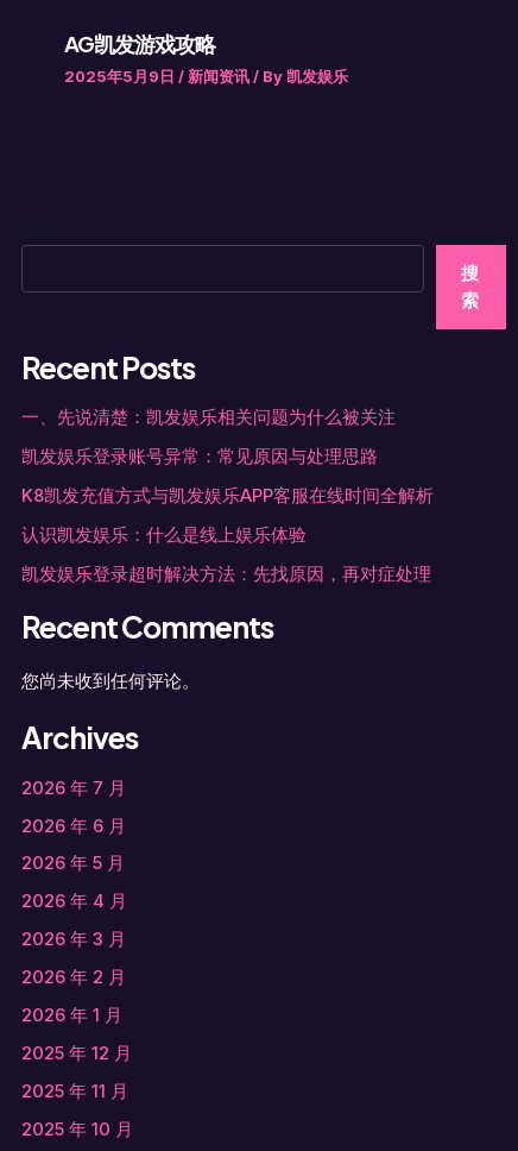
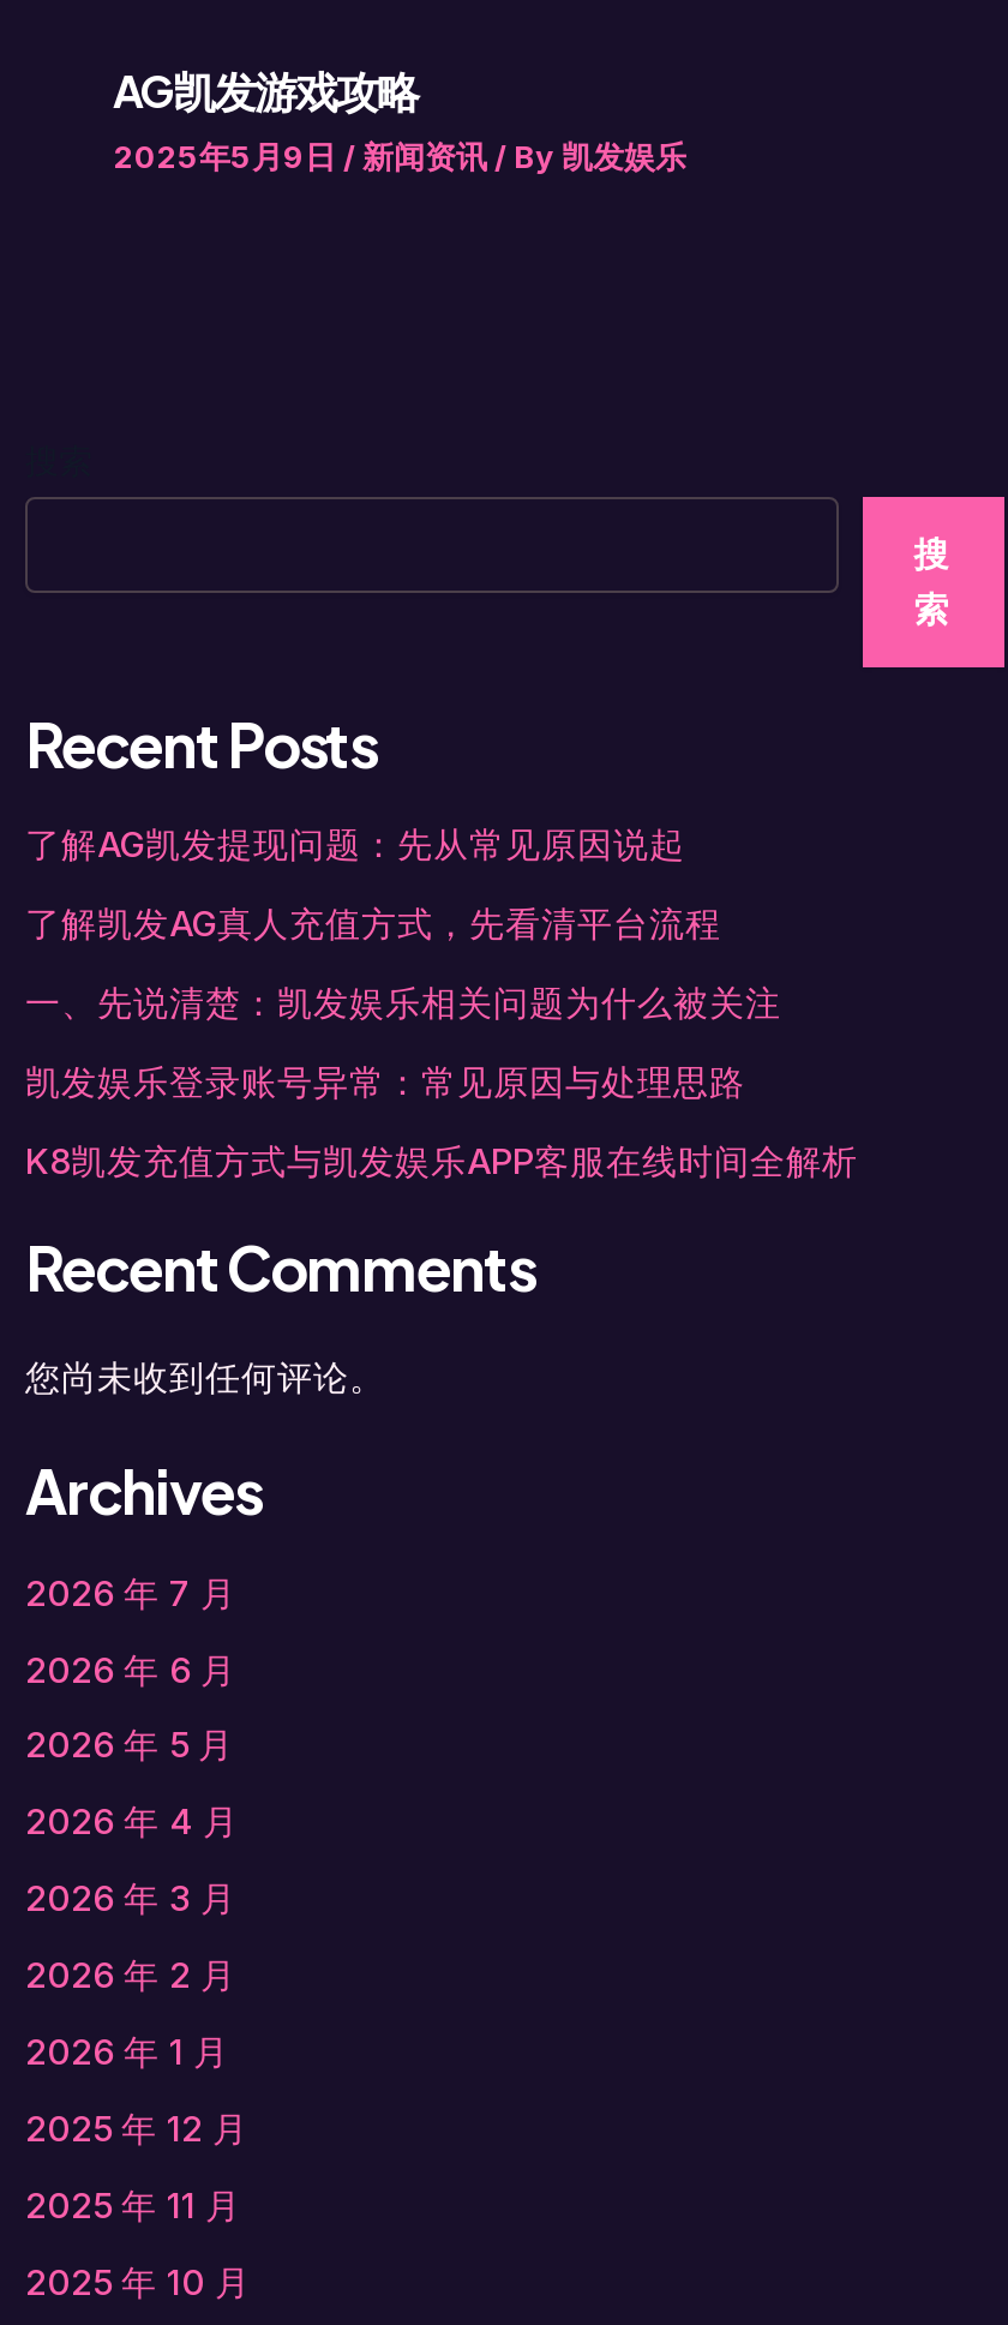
none -> [25,824,721,947] 了解AG凯发提现问题：先从常见原因说起 | 了解凯发AG真人充值方式，先看清平台流程
moved [21,407,434,507] -> [25,983,858,1184]: 一、先说清楚：凯发娱乐相关问题为什么被关注 | 凯发娱乐登录账号异常：常见原因与处理思路 | K8凯发充值方式与凯发娱乐APP客服在线时间全解析
[21,525,431,585] 认识凯发娱乐：什么是线上娱乐体验 | 凯发娱乐登录超时解决方法：先找原因，再对症处理 -> none

